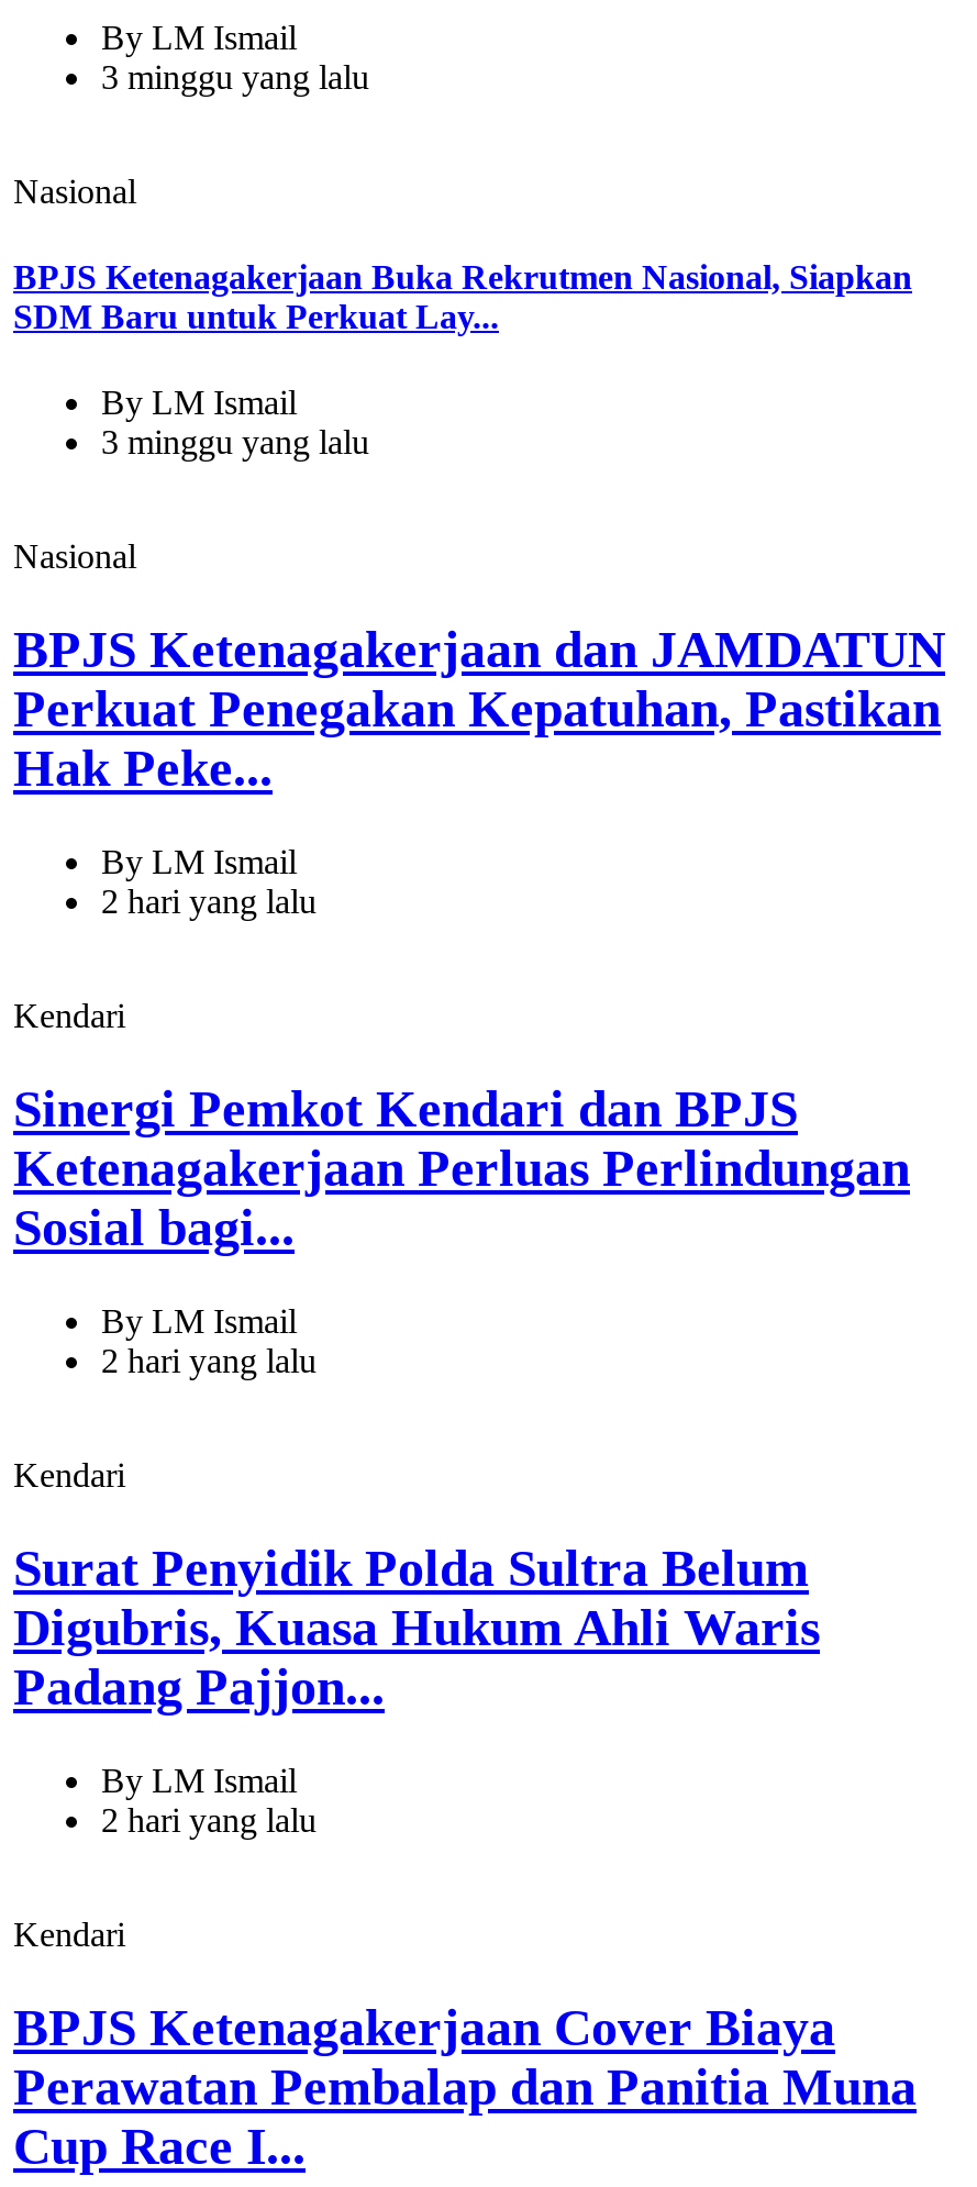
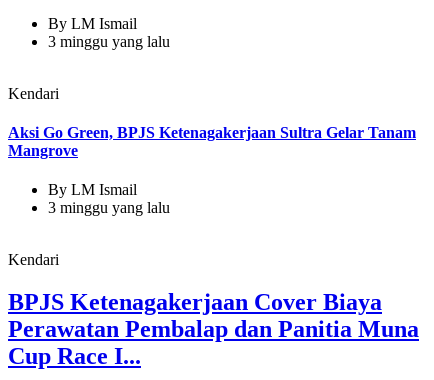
[13,172,136,209] Nasional -> [8,85,59,102] Kendari
[13,258,912,335] BPJS Ketenagakerjaan Buka Rekrutmen Nasional, Siapkan | SDM Baru untuk Perkuat Lay... -> [8,124,416,159] Aksi Go Green, BPJS Ketenagakerjaan Sultra Gelar Tanam | Mangrove
[13,538,945,1838] Nasional | BPJS Ketenagakerjaan dan JAMDATUN | Perkuat Penegakan Kepatuhan, Pastikan | Hak Peke... | By LM Ismail | 2 hari yang lalu | Kendari | Sinergi Pemkot Kendari dan BPJS | Ketenagakerjaan Perluas Perlindungan | Sosial bagi... | By LM Ismail | 2 hari yang lalu | Kendari | Surat Penyidik Polda Sultra Belum | Digubris, Kuasa Hukum Ahli Waris | Padang Pajjon... | By LM Ismail | 2 hari yang lalu -> none

